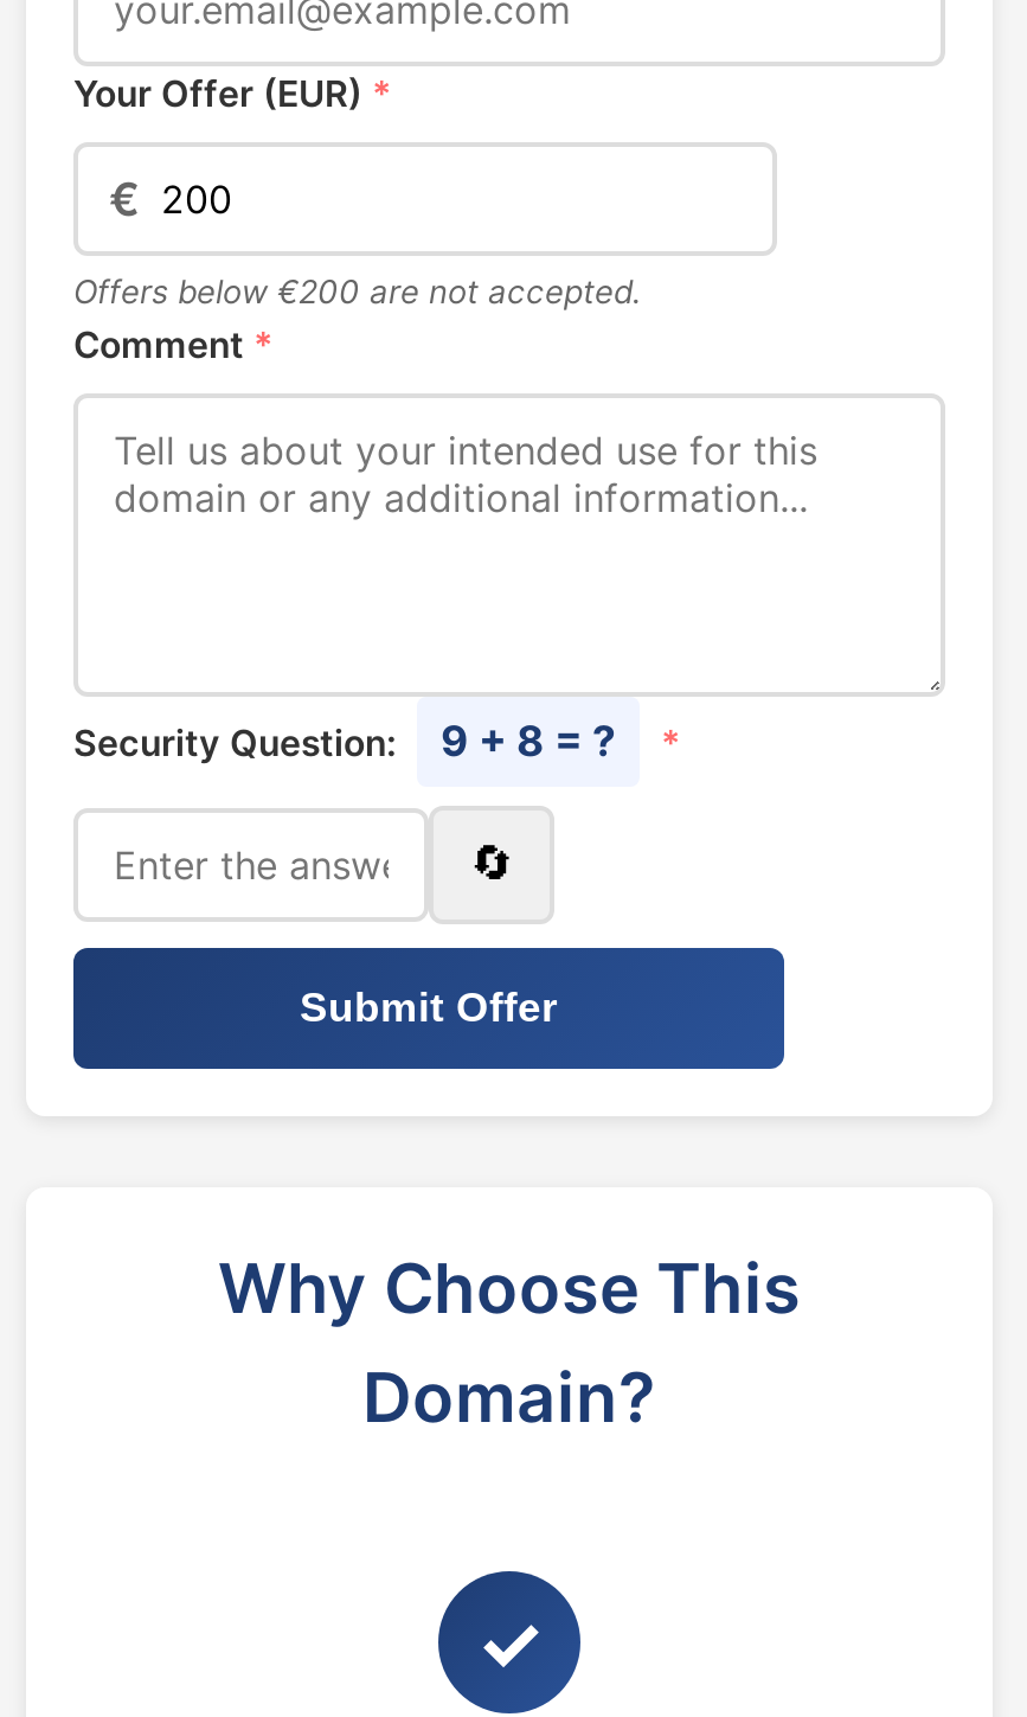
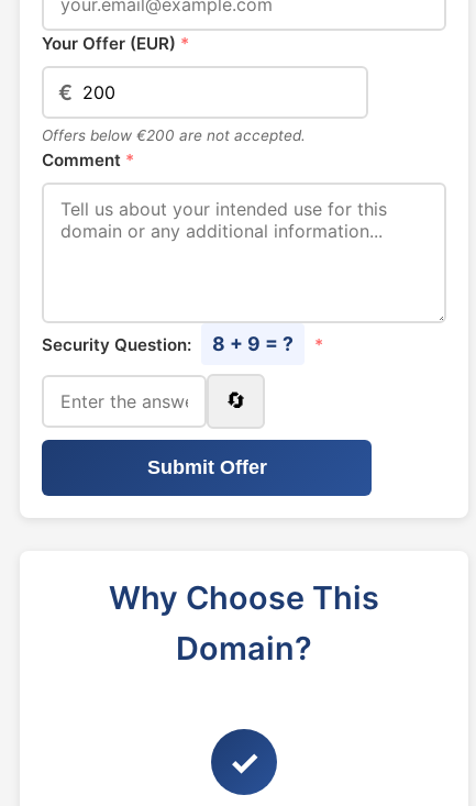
[441,716,616,765] 9 + 8 = ? -> [212,332,294,355] 8 + 9 = ?

